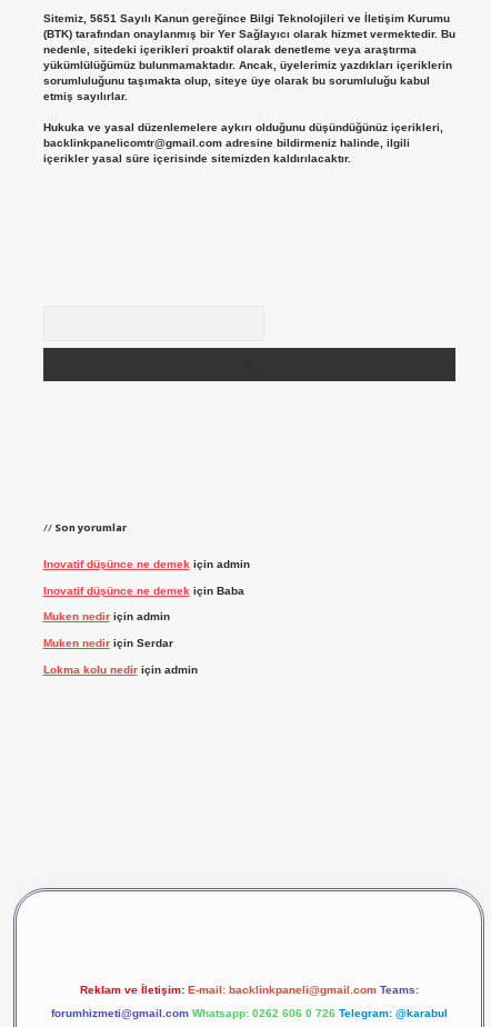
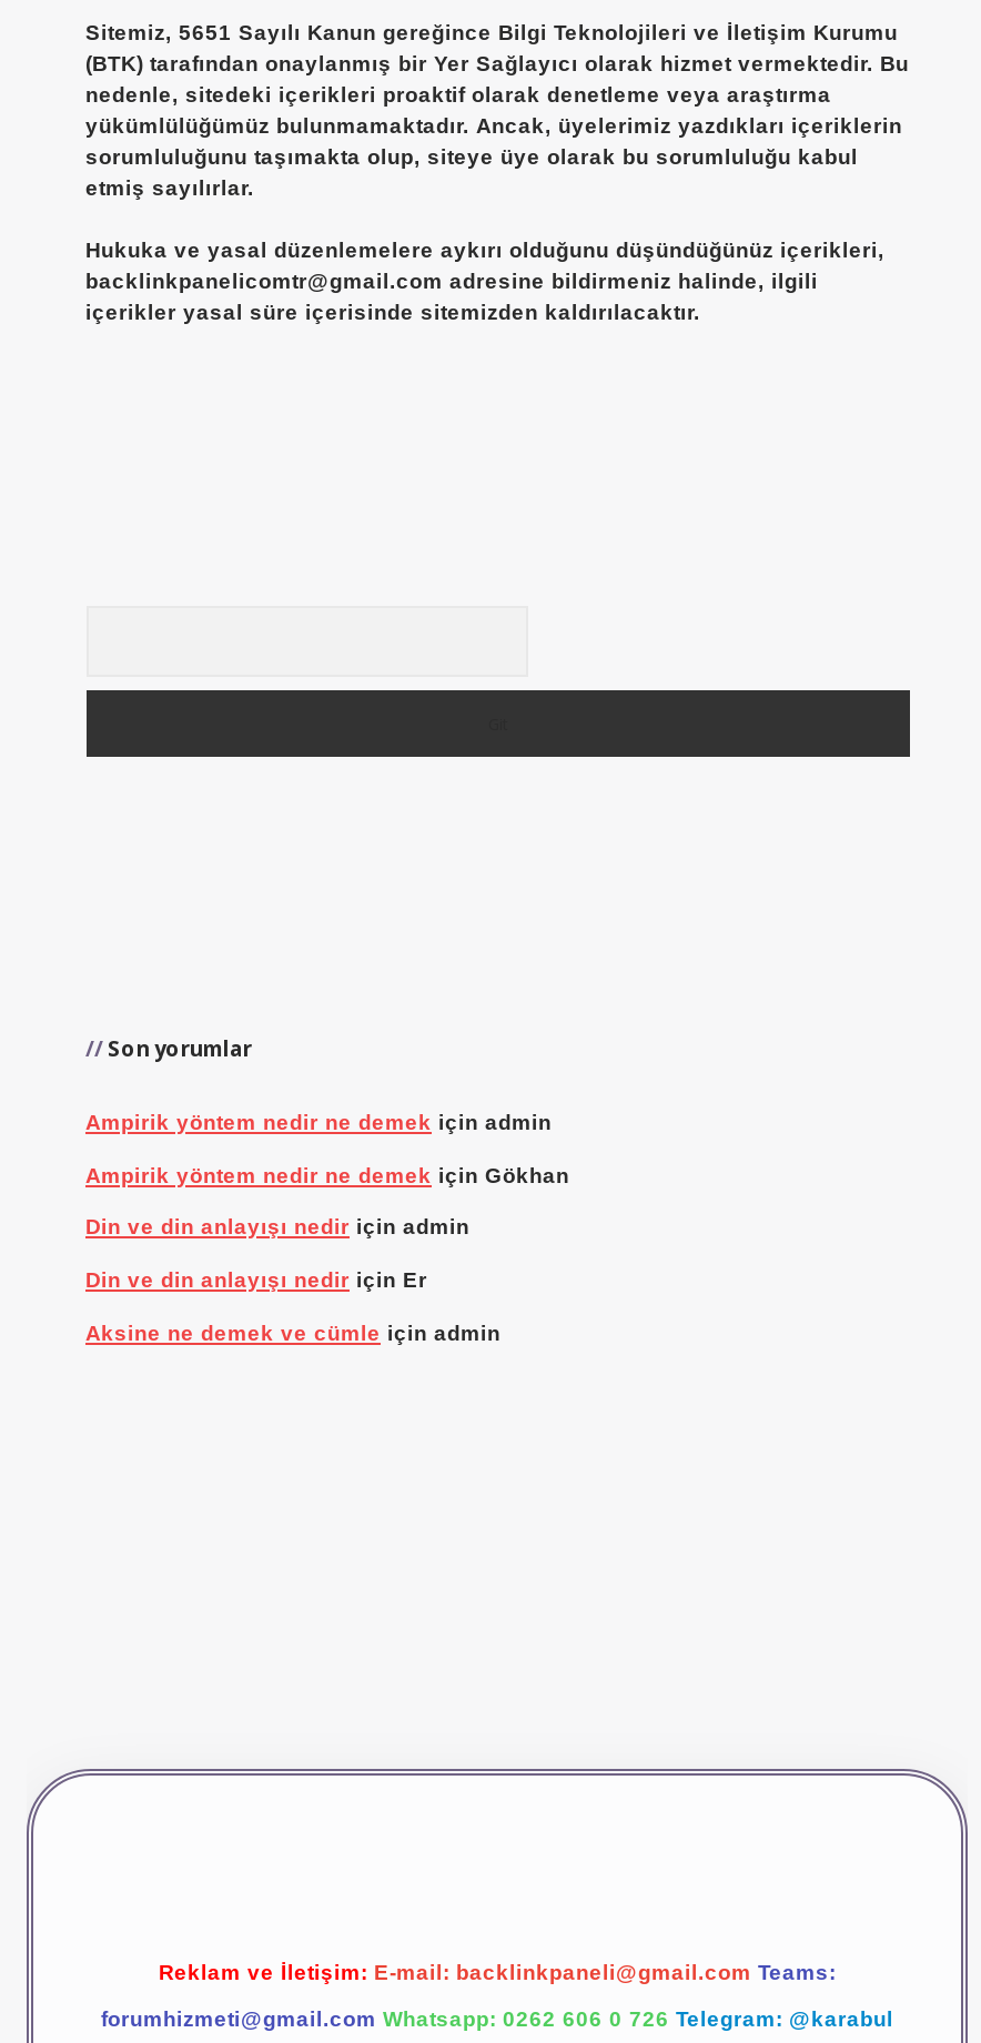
[43,558,249,570] Inovatif düşünce ne demek için admin -> [85,1110,552,1135] Ampirik yöntem nedir ne demek için admin
[43,584,244,597] Inovatif düşünce ne demek için Baba -> [85,1163,569,1187] Ampirik yöntem nedir ne demek için Gökhan
[43,611,169,623] Muken nedir için admin -> [85,1215,469,1239] Din ve din anlayışı nedir için admin
[43,637,173,649] Muken nedir için Serdar -> [85,1267,427,1292] Din ve din anlayışı nedir için Er
[43,663,197,675] Lokma kolu nedir için admin -> [85,1319,500,1344] Aksine ne demek ve cümle için admin

